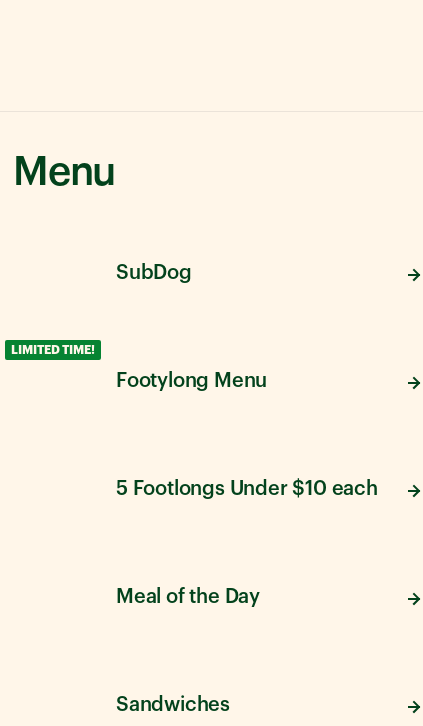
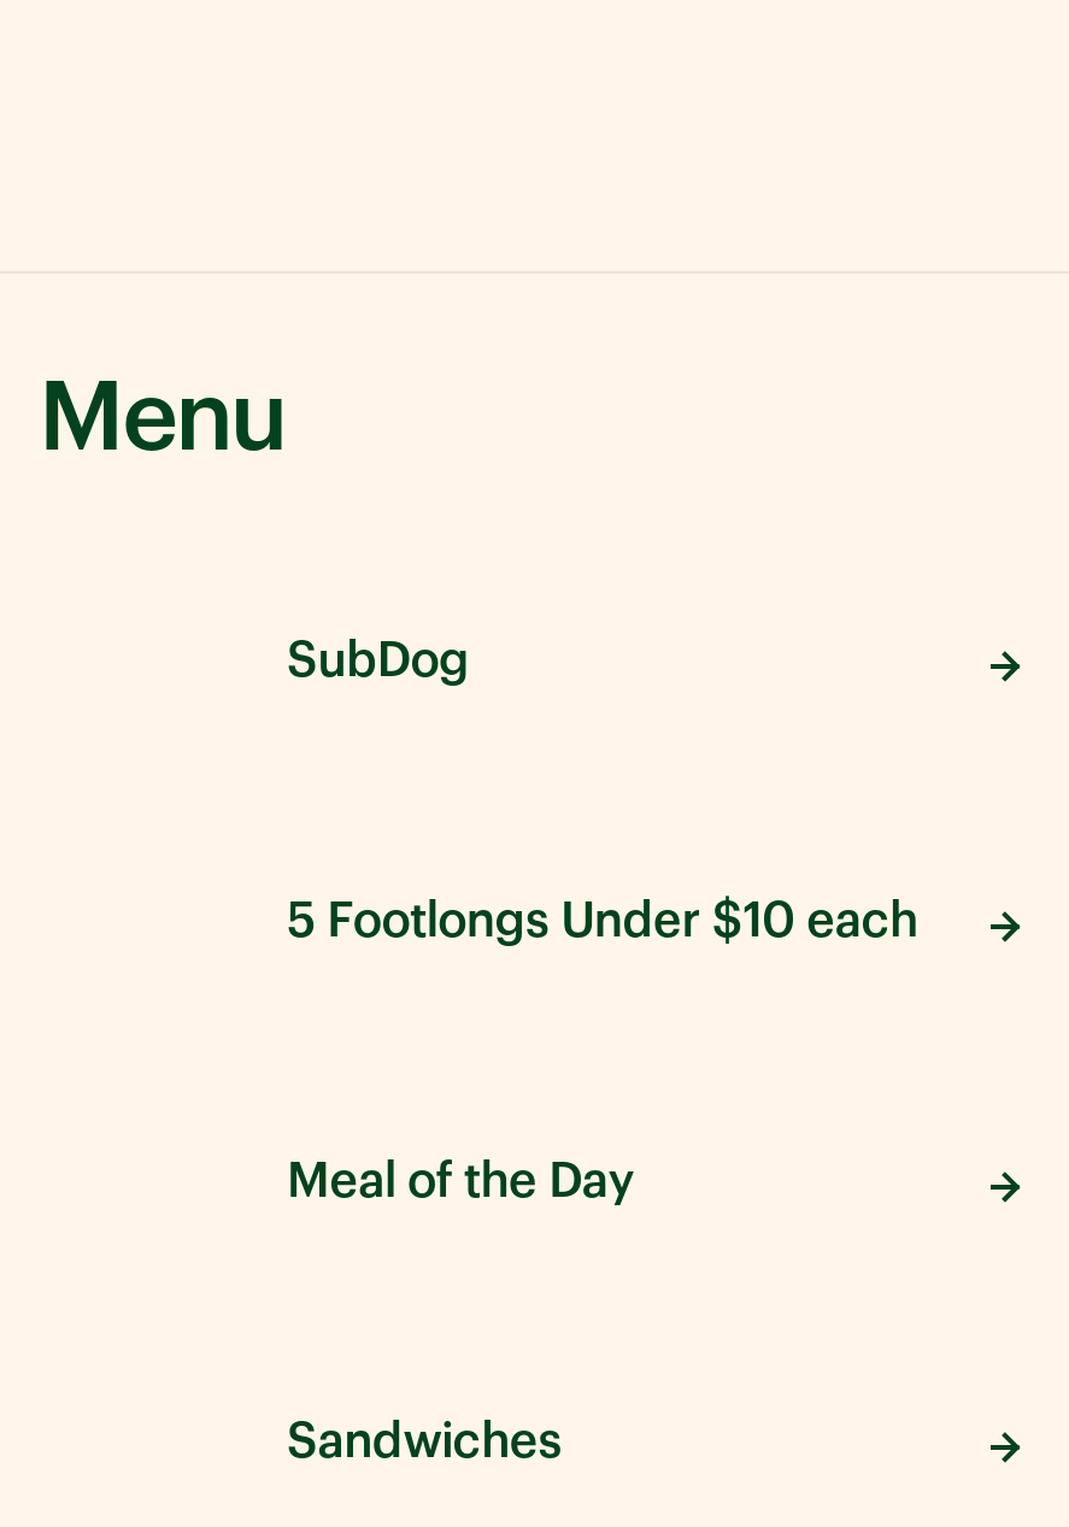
[11,344,267,391] LIMITED TIME! | Footylong Menu -> none

